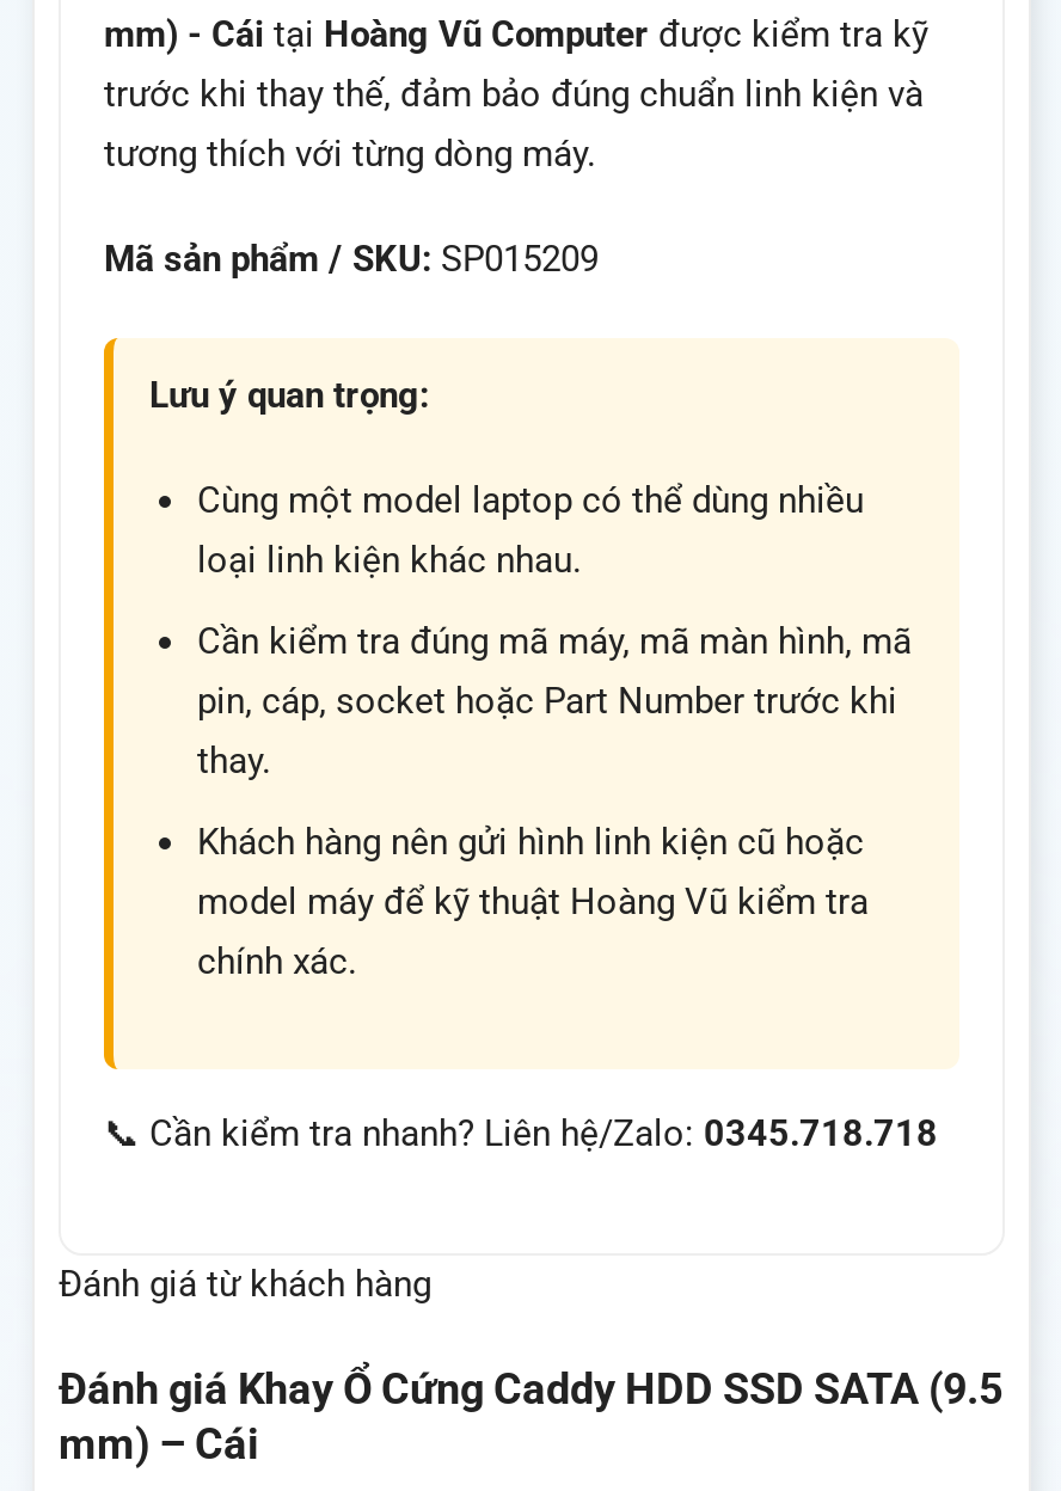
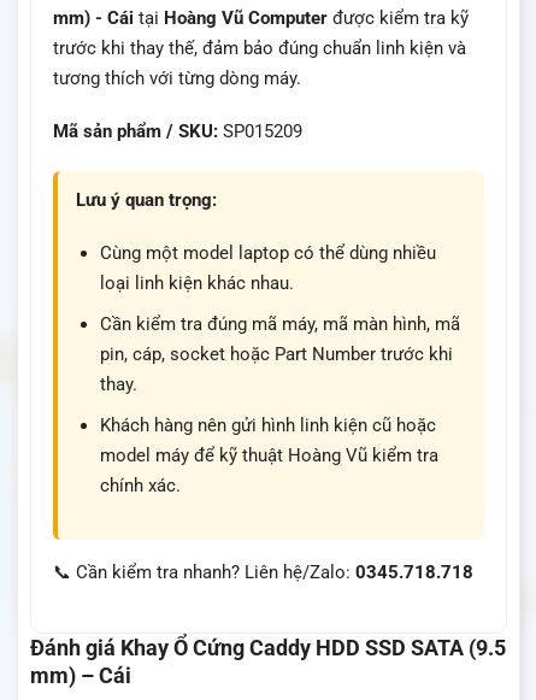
[59,1263,431,1306] Đánh giá từ khách hàng -> none

